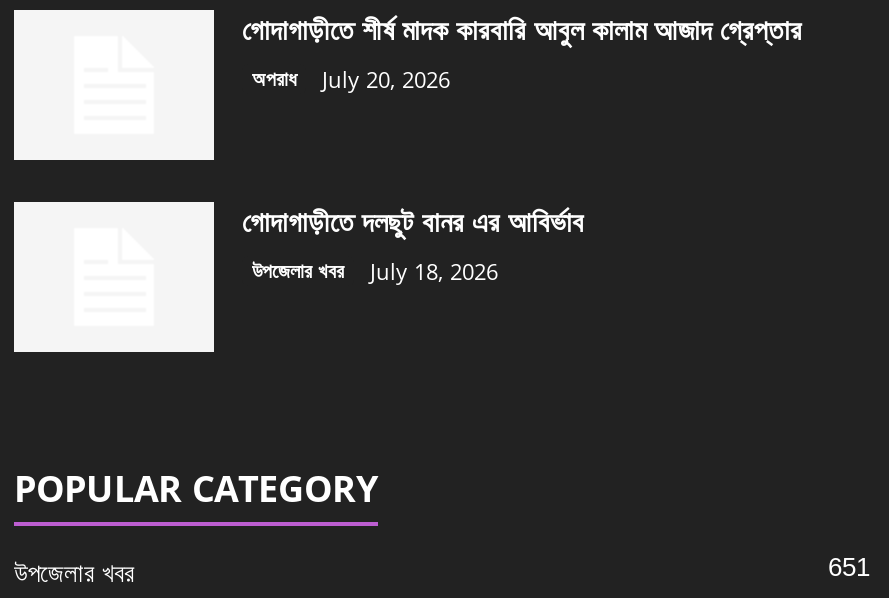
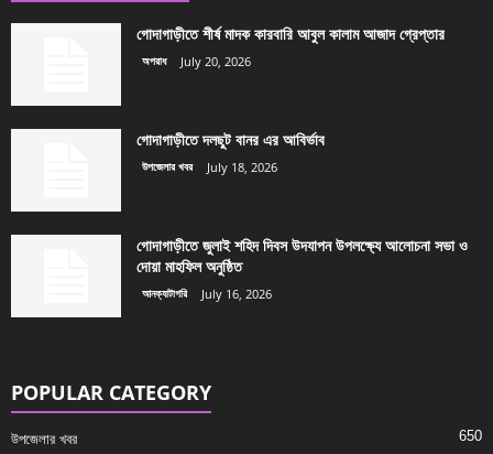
none -> [136,234,468,302] গোদাগাড়ীতে জুলাই শহিদ দিবস উদযাপন উপলক্ষ্যে আলোচনা সভা ও | দোয়া মাহফিল অনুষ্ঠিত | আনক্যাটাগরি | July 16, 2026
[828,552,870,582] 651 -> [459,427,482,444] 650

